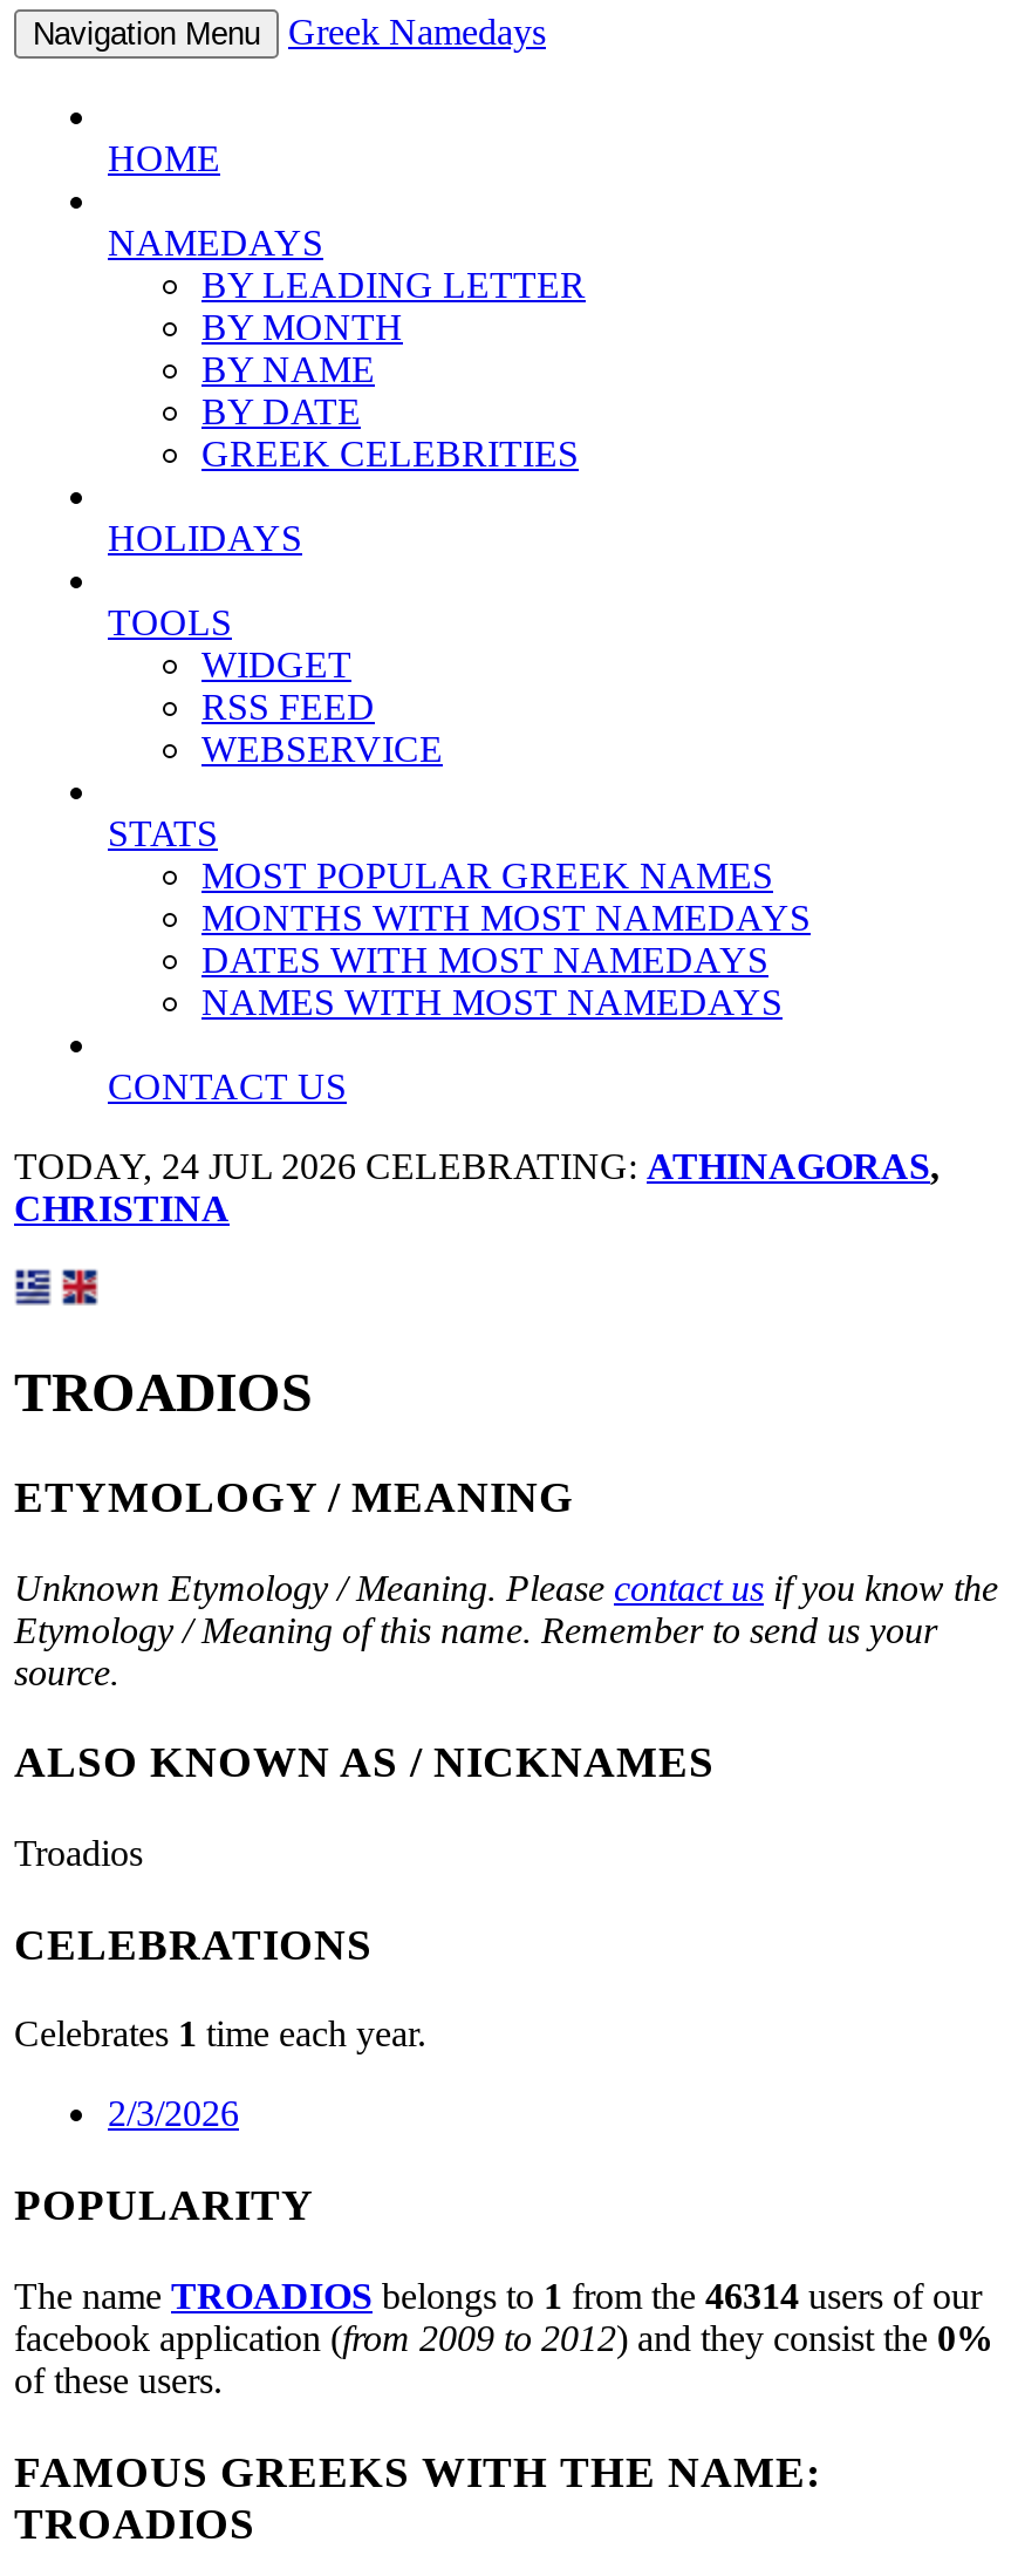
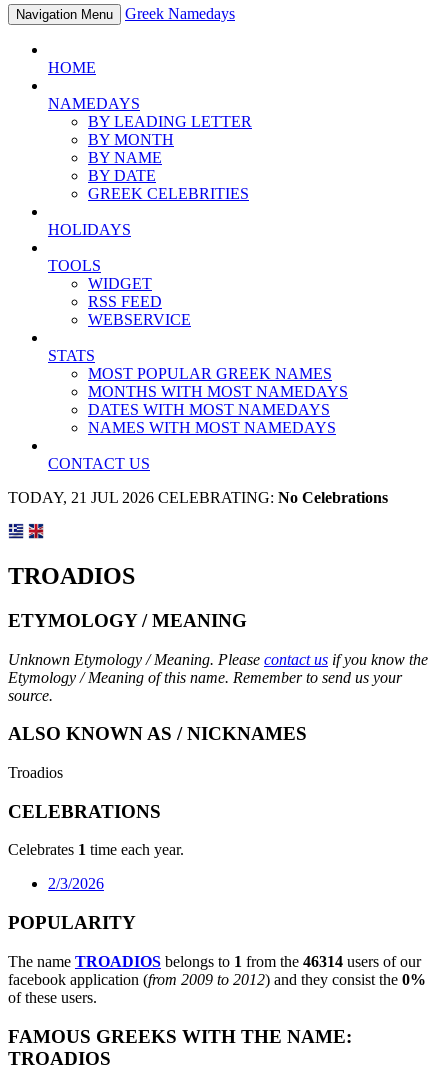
[14,1146,940,1228] TODAY, 24 JUL 2026 CELEBRATING: ATHINAGORAS, | CHRISTINA -> [8,489,388,506] TODAY, 21 JUL 2026 CELEBRATING: No Celebrations

